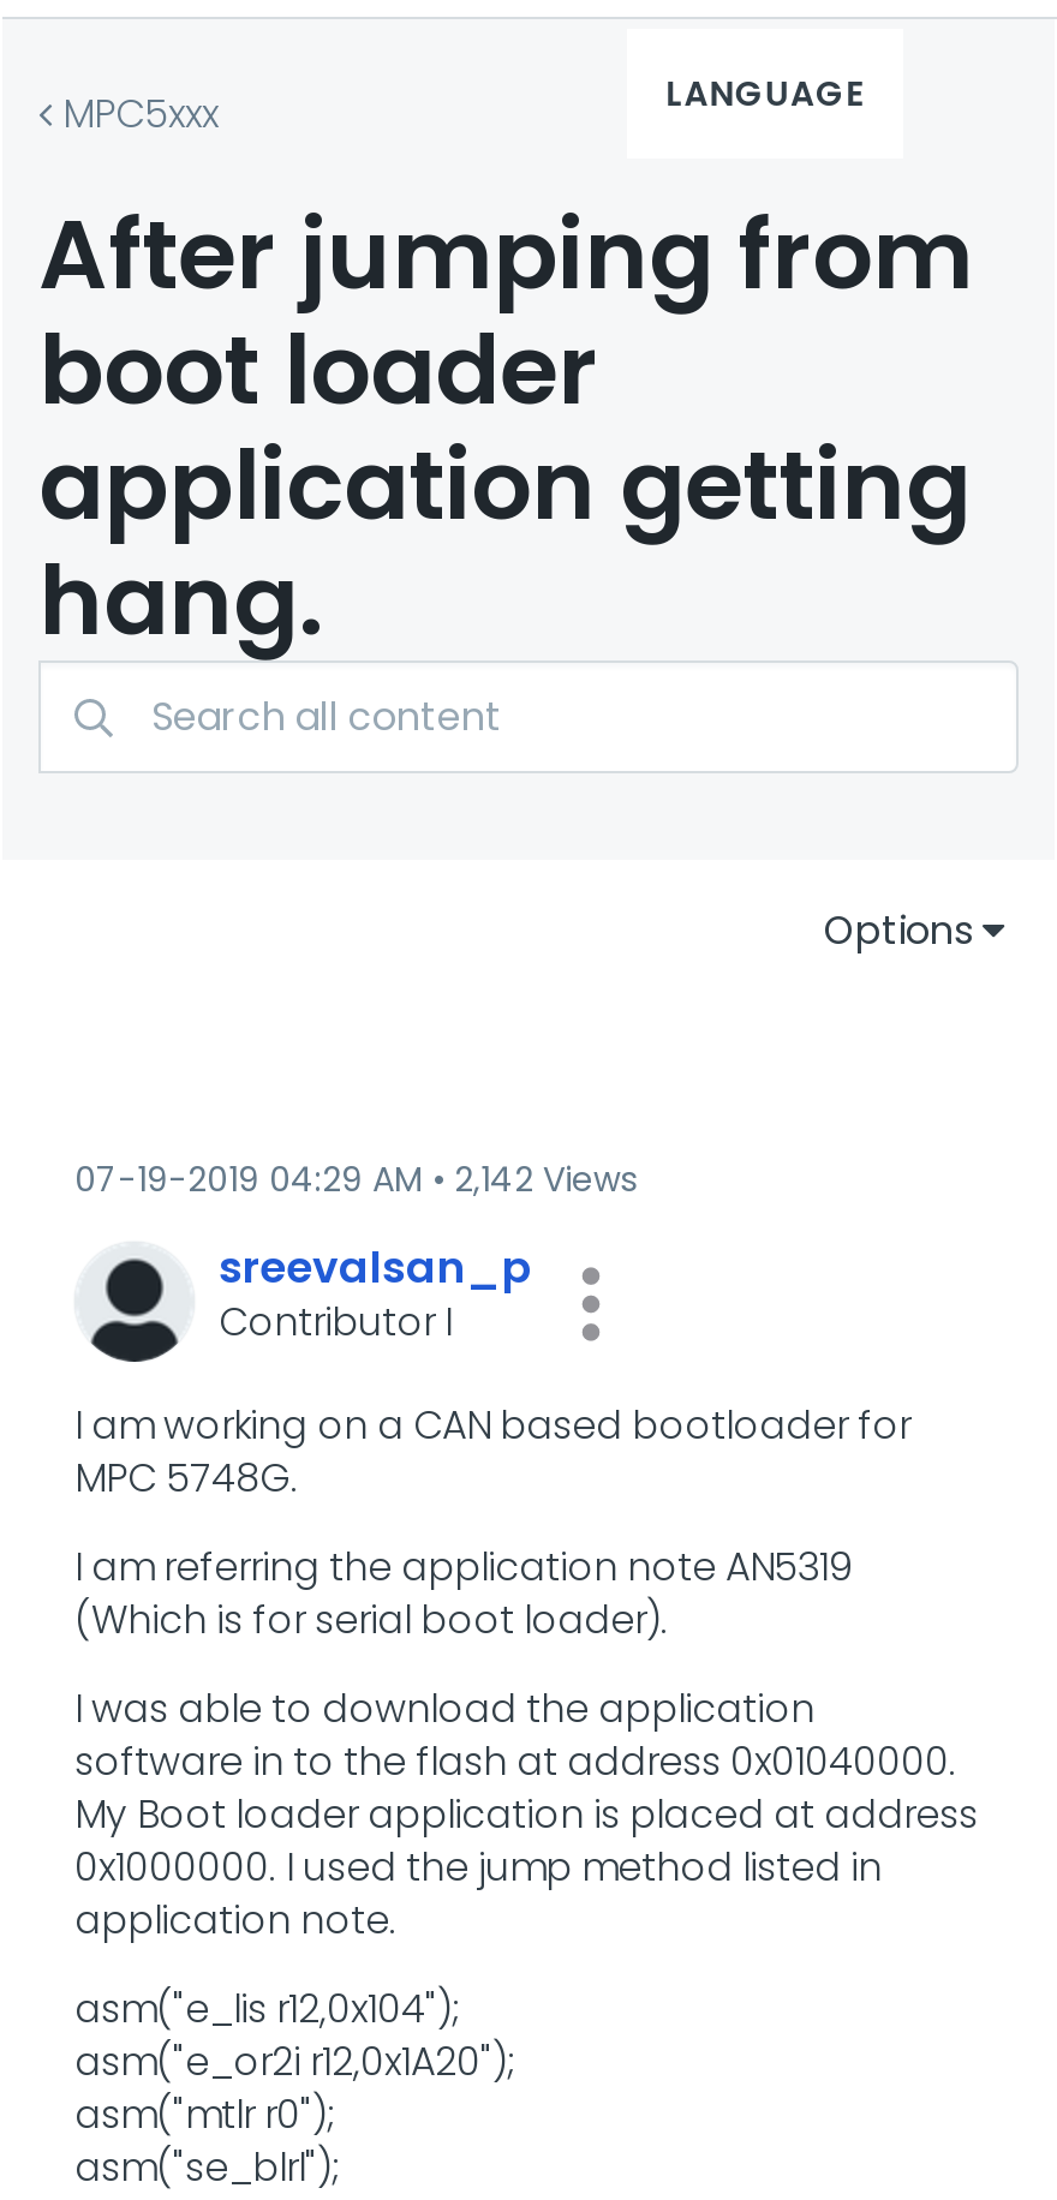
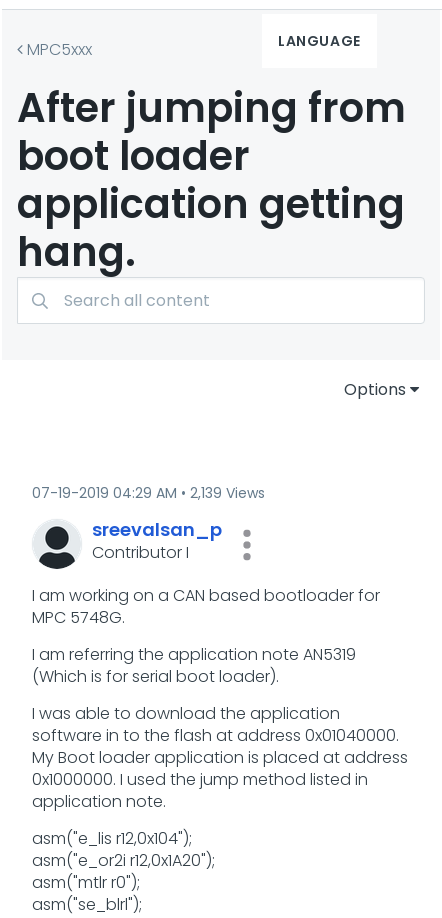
[74,1155,637,1203] 07-19-2019 04:29 AM 2,142 Views -> [32,483,265,503] 07-19-2019 04:29 AM 2,139 Views

